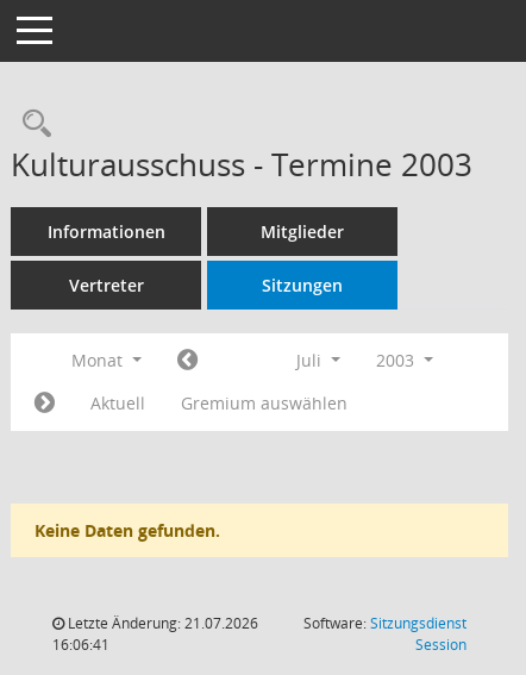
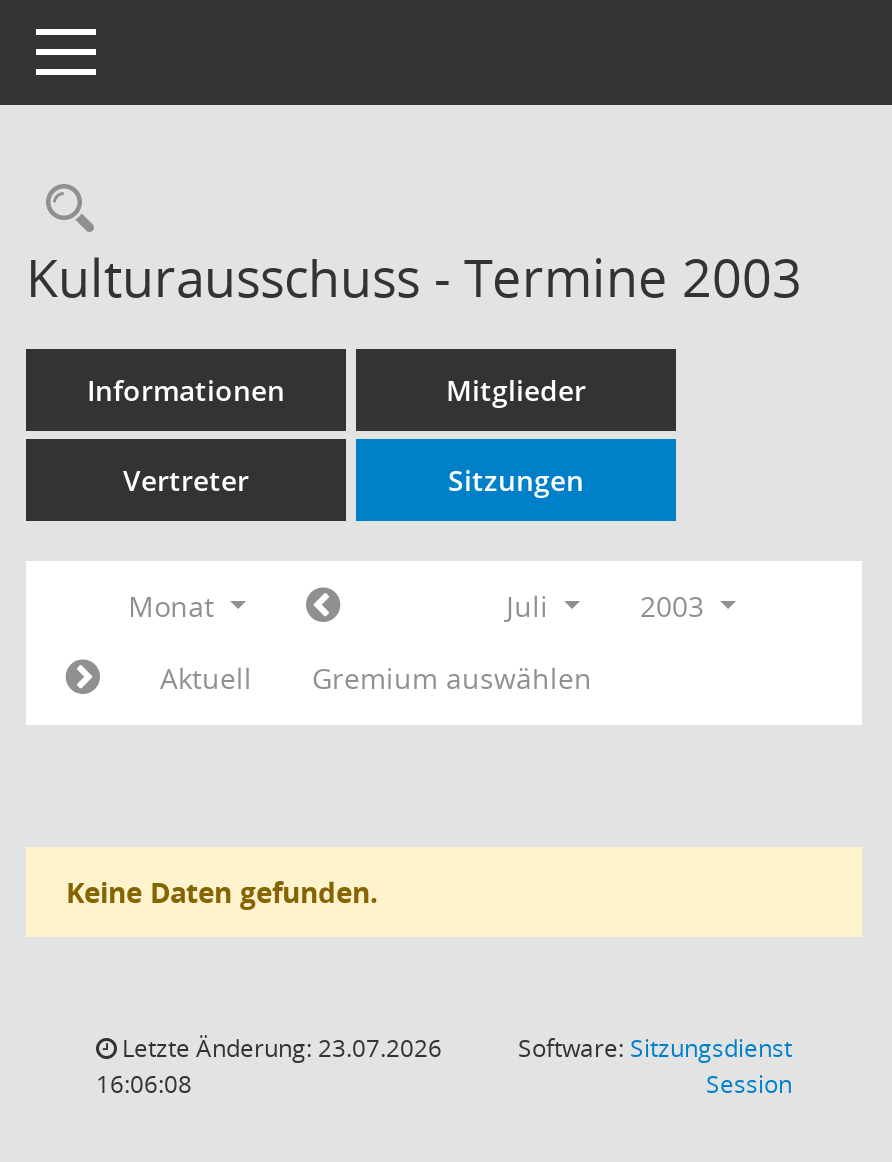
[64,613,258,633] Letzte Änderung: 21.07.2026 -> [116,1031,442,1065] Letzte Änderung: 23.07.2026
[52,635,109,655] 16:06:41 -> [96,1067,192,1101] 16:06:08

